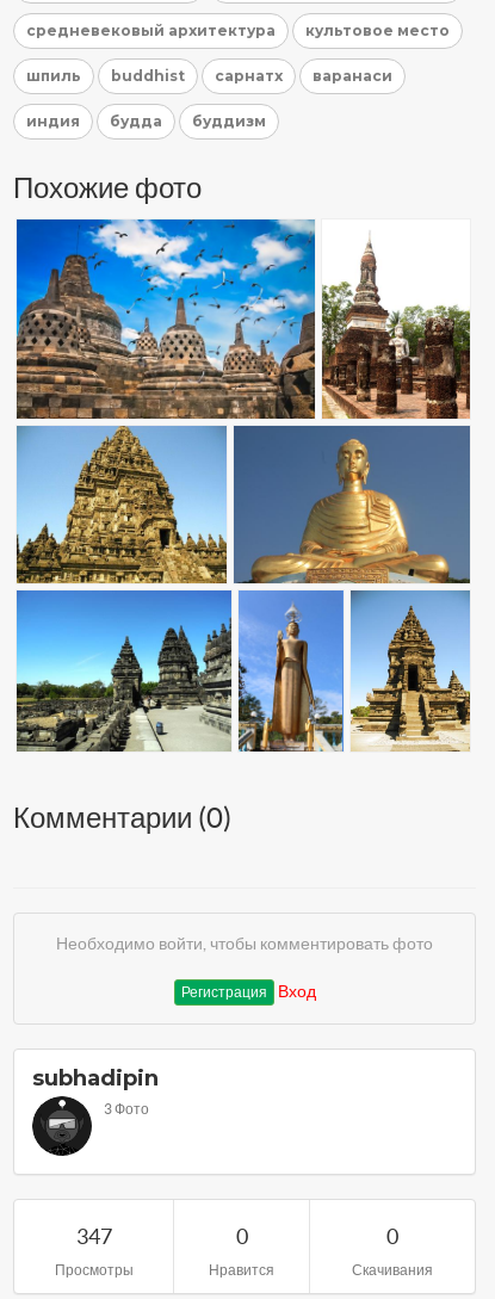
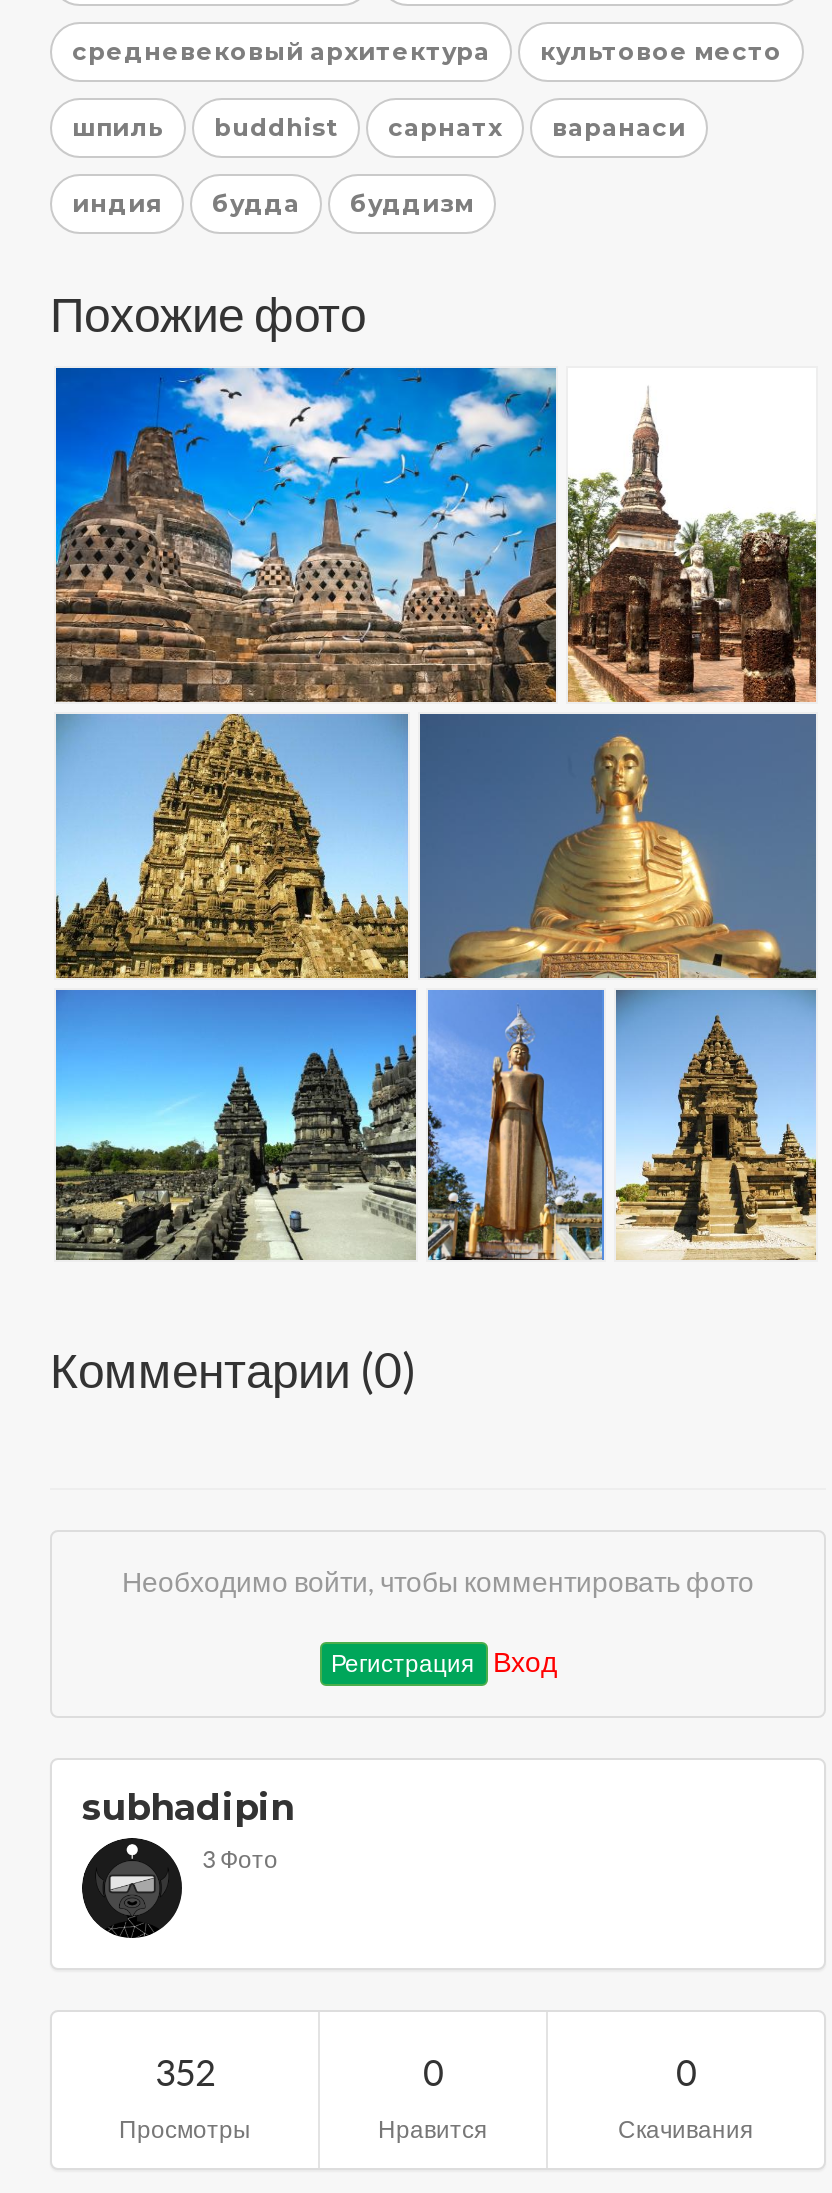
[76,1224,112,1249] 347 -> [155,2053,215,2095] 352

